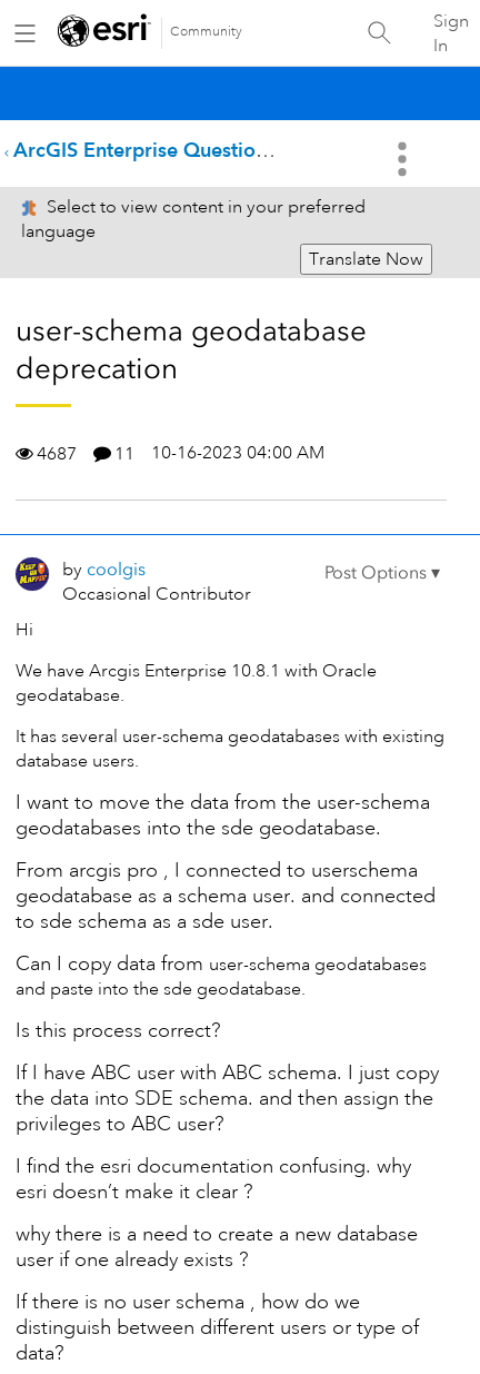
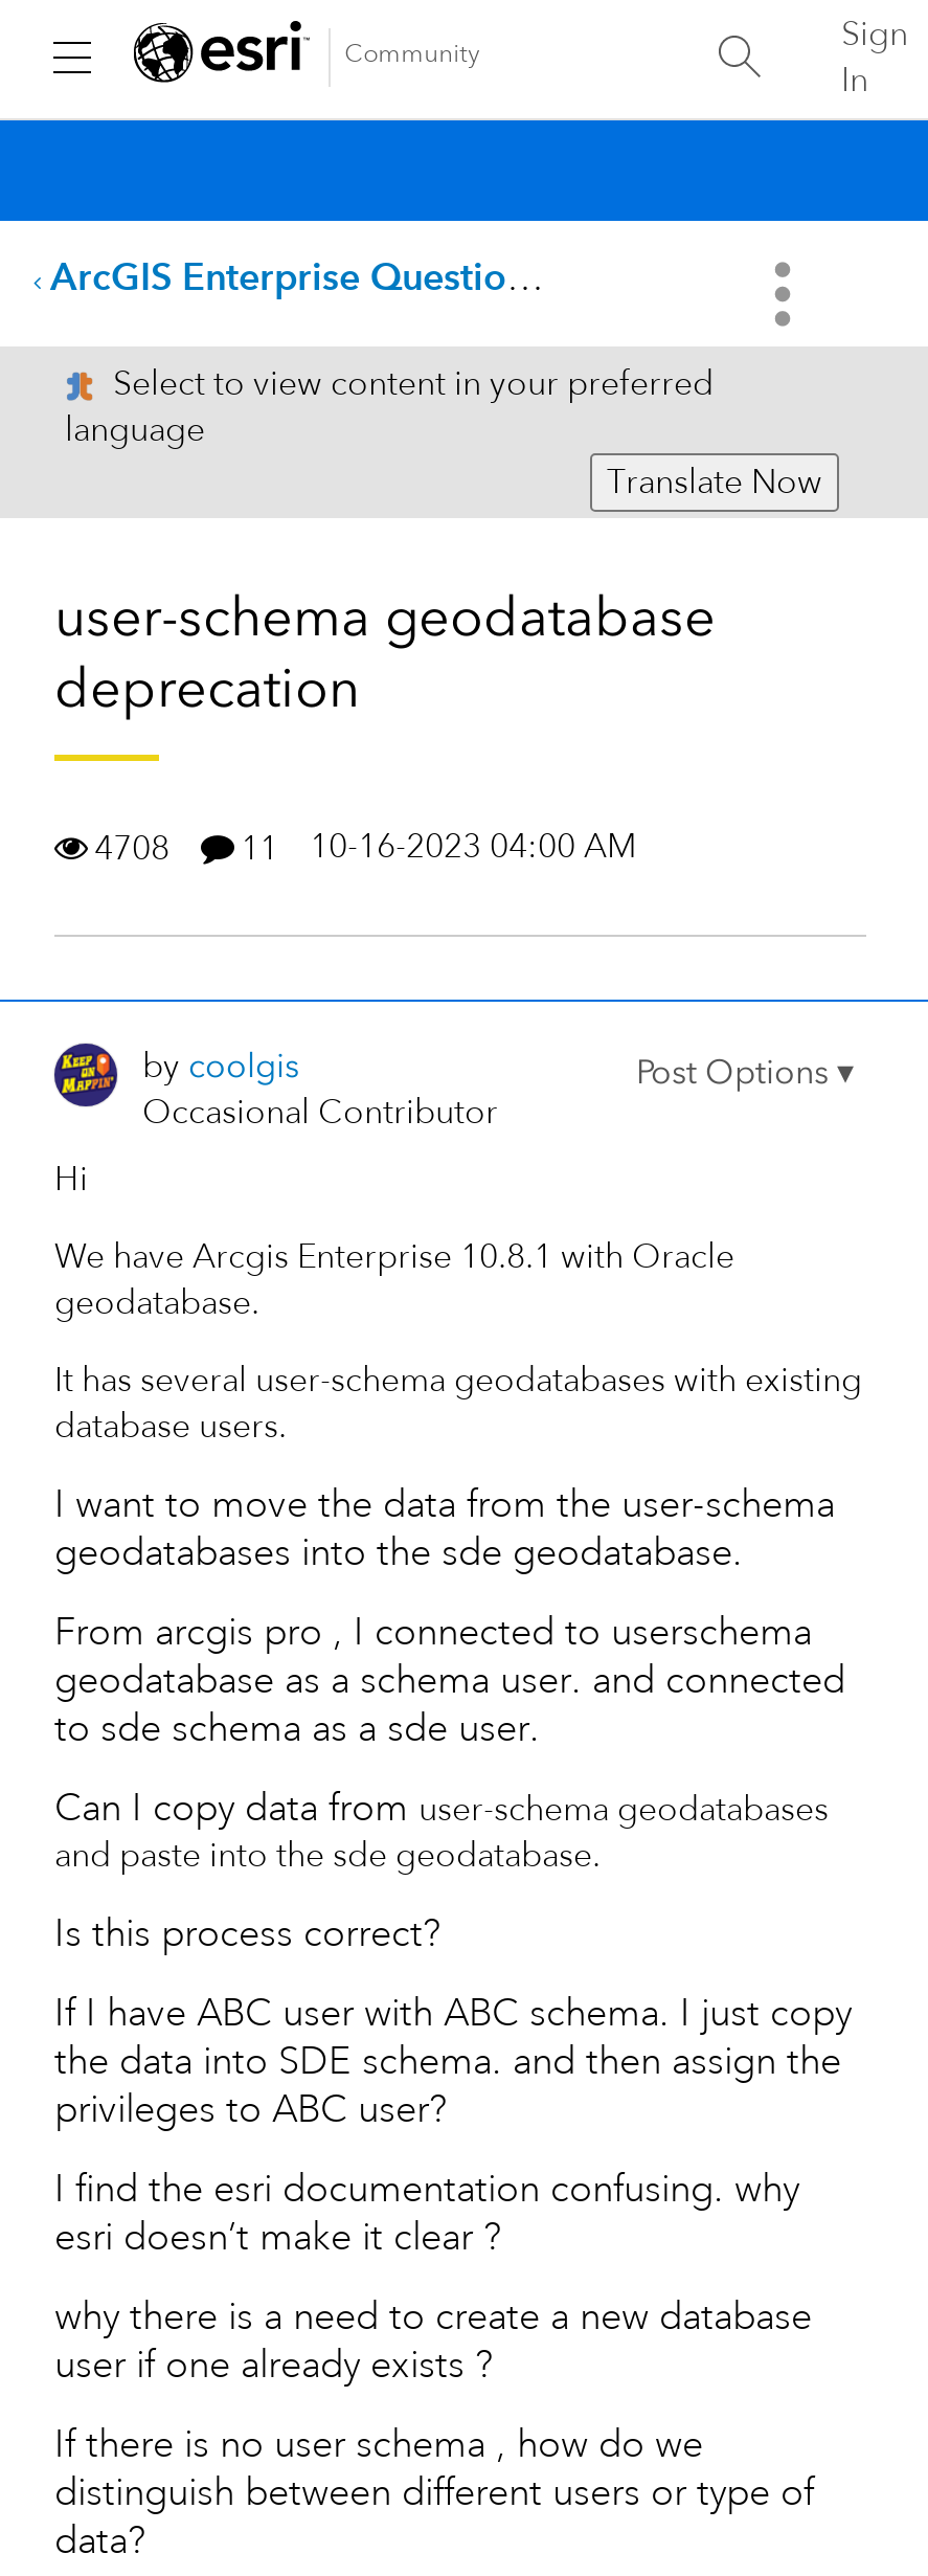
[37,442,324,465] 4687 11 10-16-2023 04:00 AM -> [94,826,636,870] 4708 11 10-16-2023 04:00 AM

